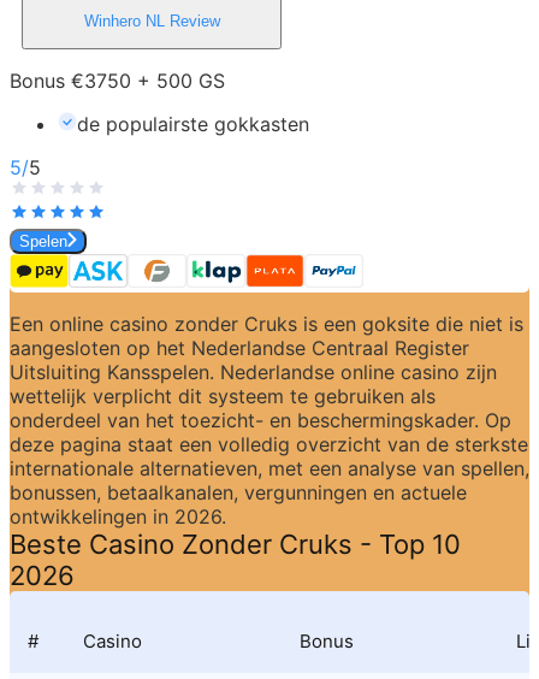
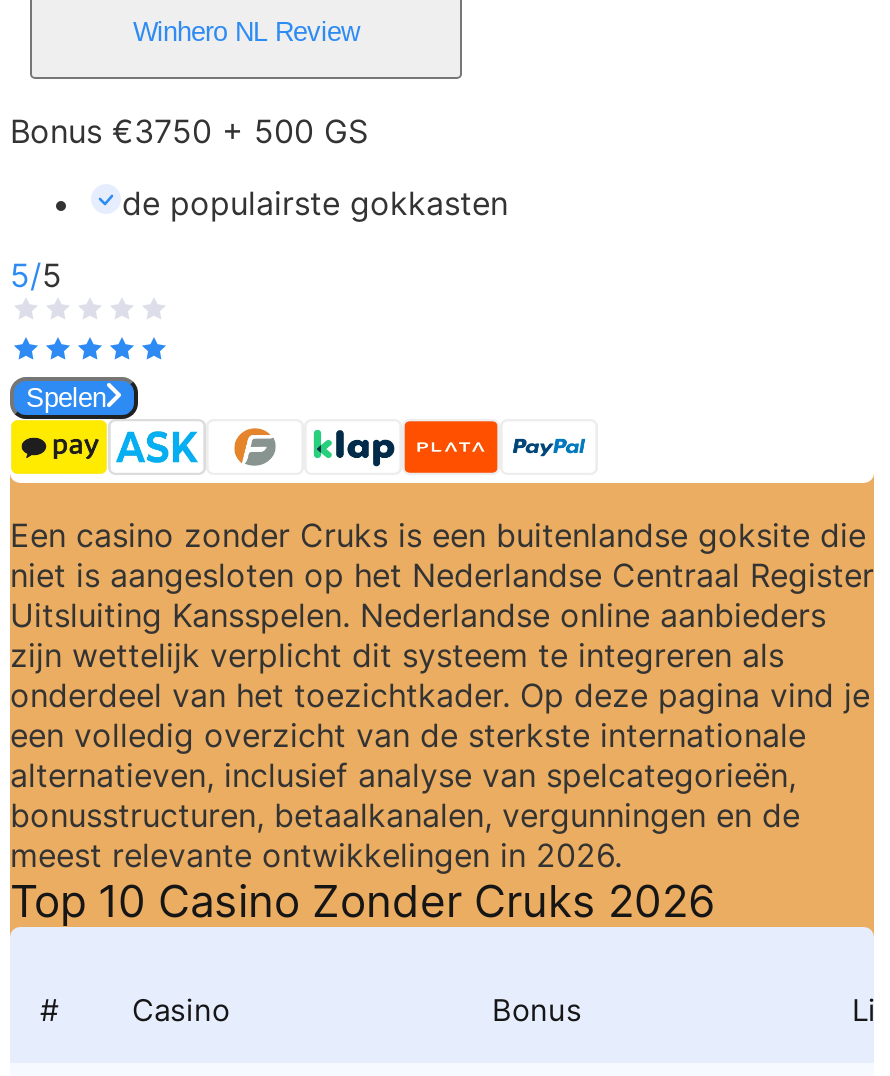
[10,312,529,591] Een online casino zonder Cruks is een goksite die niet is | aangesloten op het Nederlandse Centraal Register | Uitsluiting Kansspelen. Nederlandse online casino zijn | wettelijk verplicht dit systeem te gebruiken als | onderdeel van het toezicht- en beschermingskader. Op | deze pagina staat een volledig overzicht van de sterkste | internationale alternatieven, met een analyse van spellen, | bonussen, betaalkanalen, vergunningen en actuele | ontwikkelingen in 2026. | Beste Casino Zonder Cruks - Top 10 | 2026 -> [10,515,874,927] Een casino zonder Cruks is een buitenlandse goksite die | niet is aangesloten op het Nederlandse Centraal Register | Uitsluiting Kansspelen. Nederlandse online aanbieders | zijn wettelijk verplicht dit systeem te integreren als | onderdeel van het toezichtkader. Op deze pagina vind je | een volledig overzicht van de sterkste internationale | alternatieven, inclusief analyse van spelcategorieën, | bonusstructuren, betaalkanalen, vergunningen en de | meest relevante ontwikkelingen in 2026. | Top 10 Casino Zonder Cruks 2026

